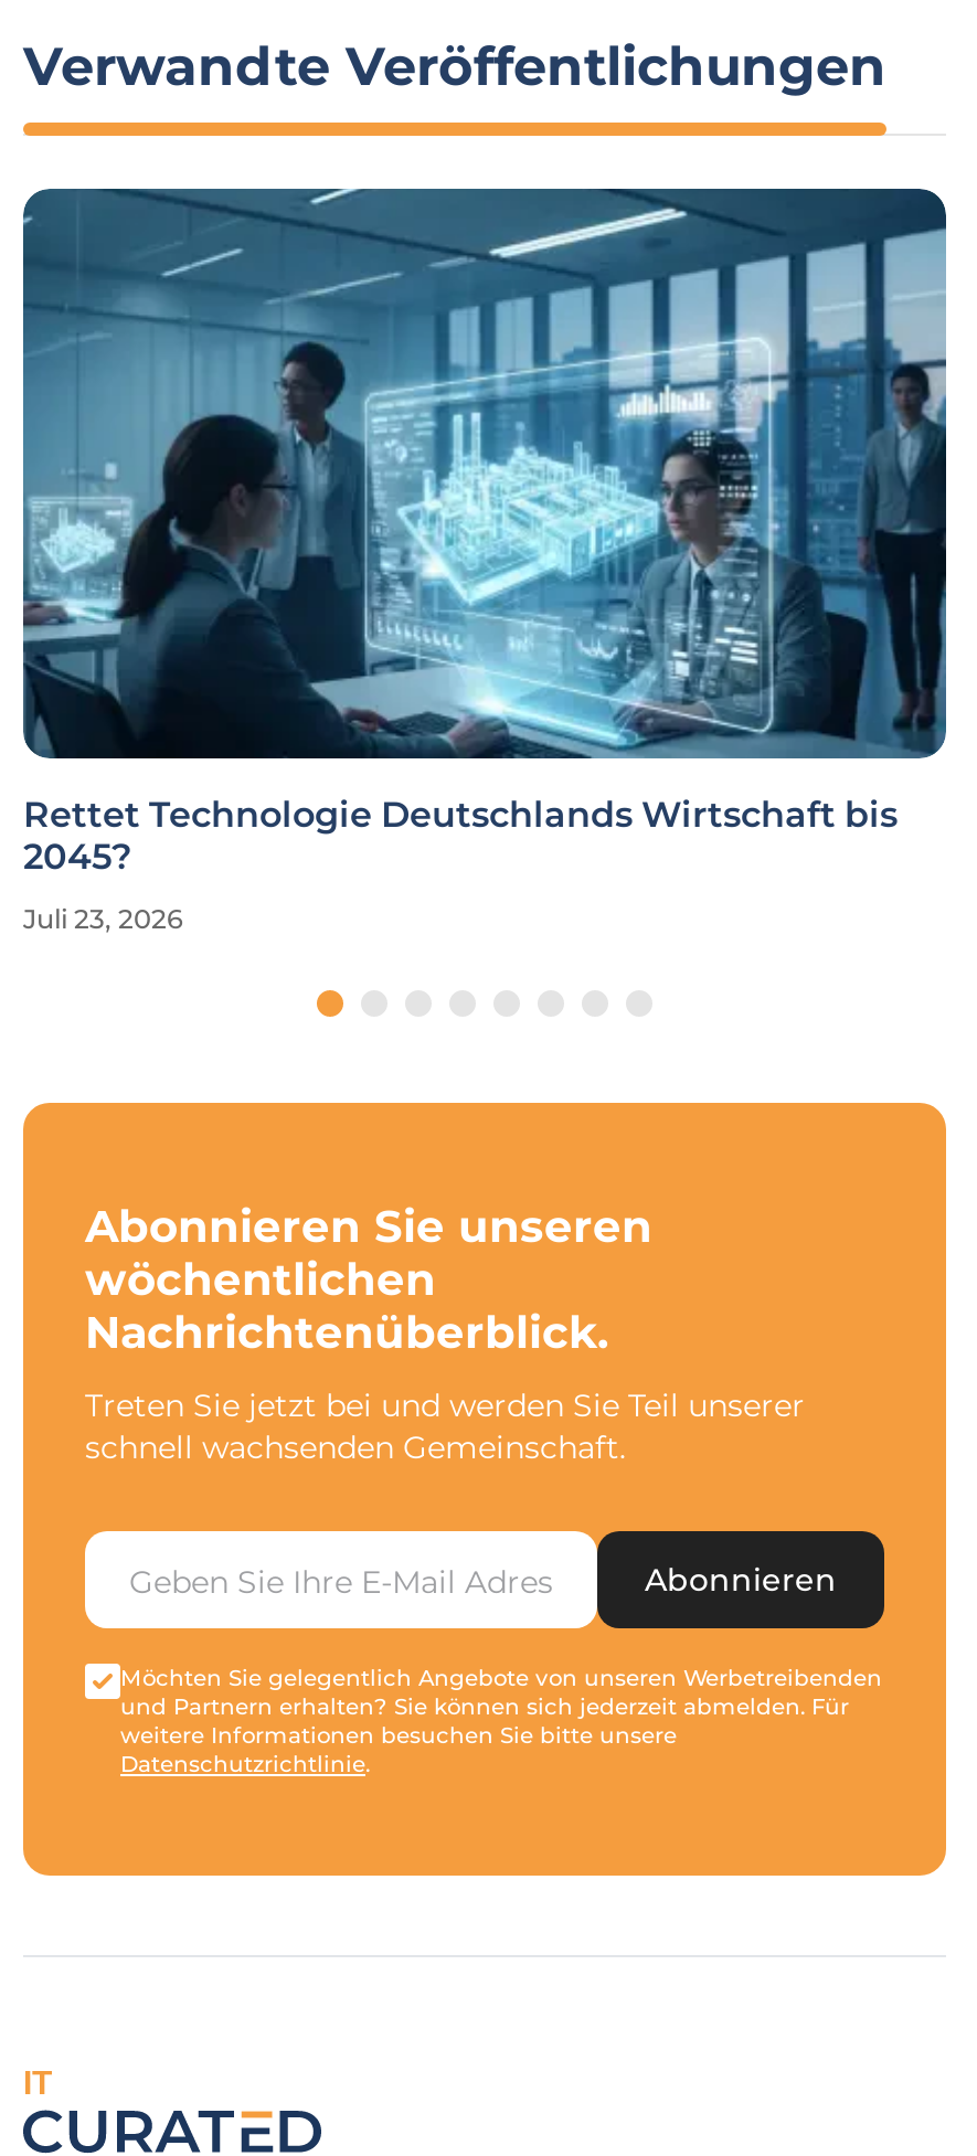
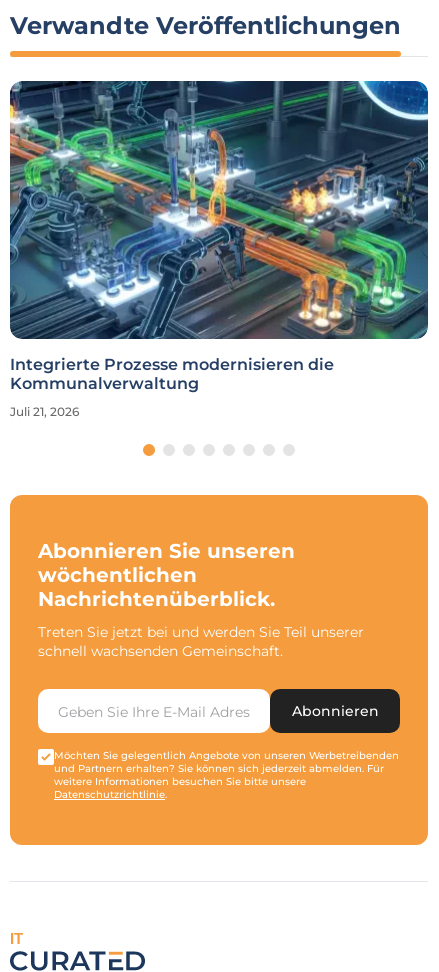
[21,187,948,879] [image] | Rettet Technologie Deutschlands Wirtschaft bis | 2045? -> [9,80,429,393] [image] | Integrierte Prozesse modernisieren die | Kommunalverwaltung
[23,903,182,936] Juli 23, 2026 -> [10,404,79,419] Juli 21, 2026

